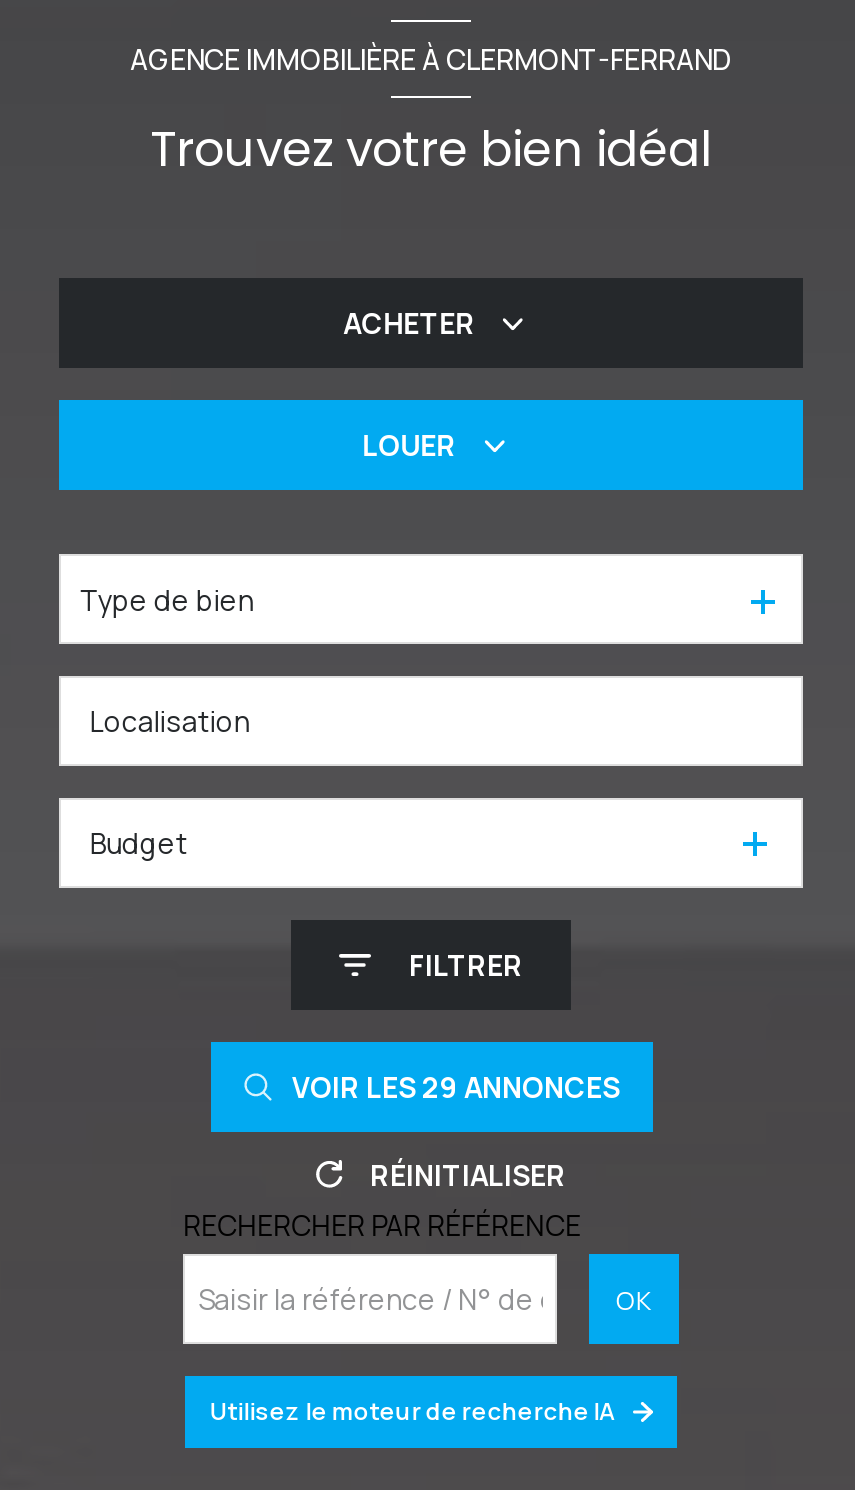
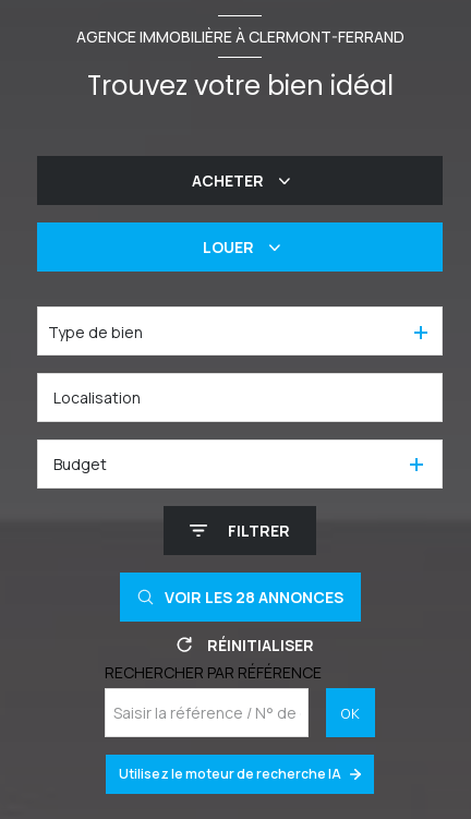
[292,1068,620,1106] VOIR LES 29 ANNONCES -> [164,587,343,607] VOIR LES 28 ANNONCES

